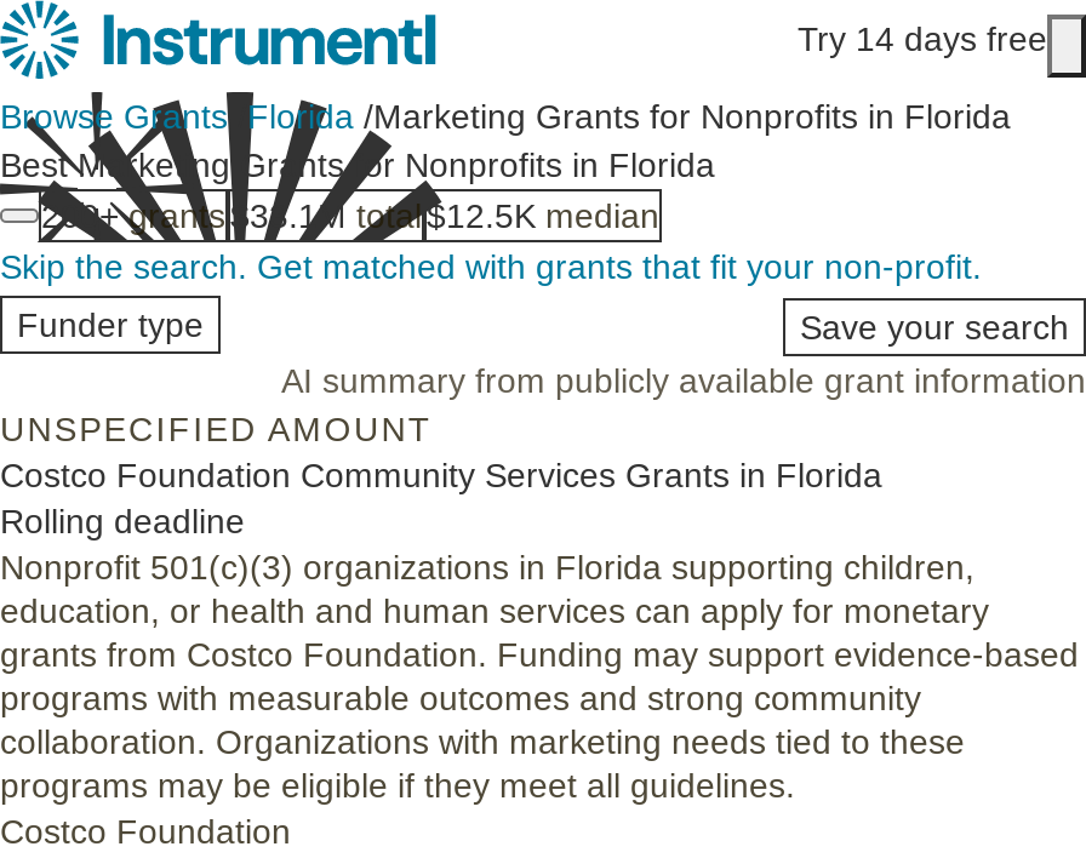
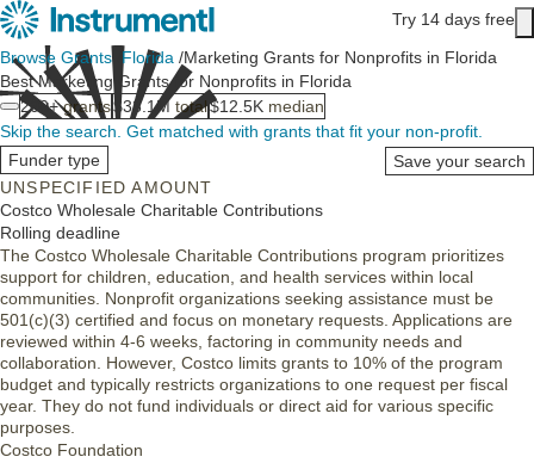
[281,361,1086,400] AI summary from publicly available grant information -> none
moved [0,410,433,448] -> [0,178,213,197]: UNSPECIFIED AMOUNT
[0,456,882,494] Costco Foundation Community Services Grants in Florida -> [0,200,323,220] Costco Wholesale Charitable Contributions
moved [0,502,245,540] -> [0,223,120,242]: Rolling deadline
[0,548,1079,805] Nonprofit 501(c)(3) organizations in Florida supporting children, | education, or health and human services can apply for monetary | grants from Costco Foundation. Funding may support evidence-based | programs with measurable outcomes and strong community | collaboration. Organizations with marketing needs tied to these | programs may be eligible if they meet all guidelines. -> [0,246,513,437] The Costco Wholesale Charitable Contributions program prioritizes | support for children, education, and health services within local | communities. Nonprofit organizations seeking assistance must be | 501(c)(3) certified and focus on monetary requests. Applications are | reviewed within 4-6 weeks, factoring in community needs and | collaboration. However, Costco limits grants to 10% of the program | budget and typically restricts organizations to one request per fiscal | year. They do not fund individuals or direct aid for various specific | purposes.

